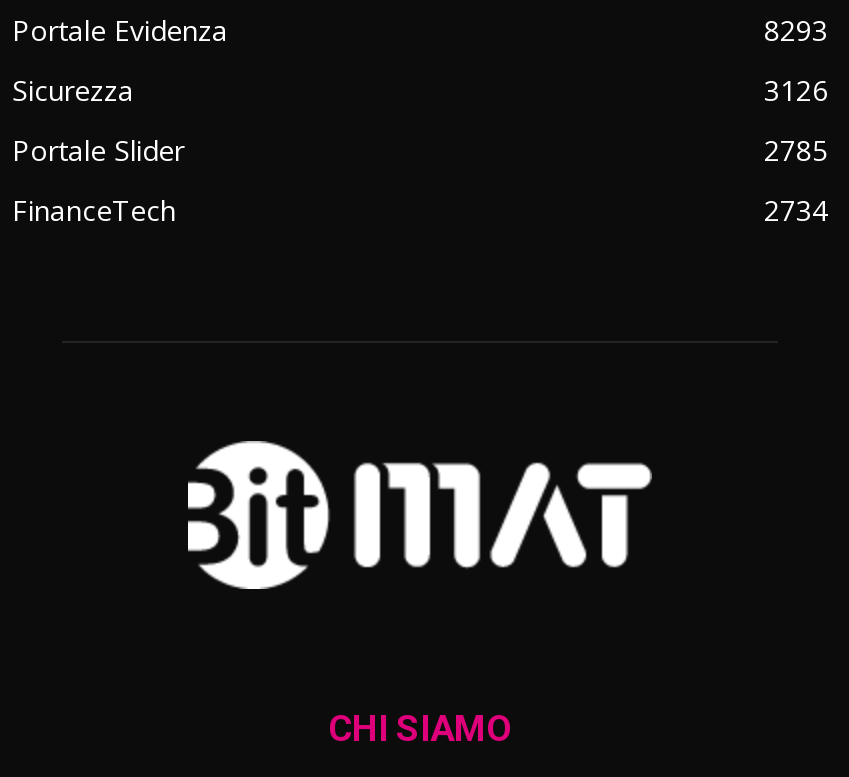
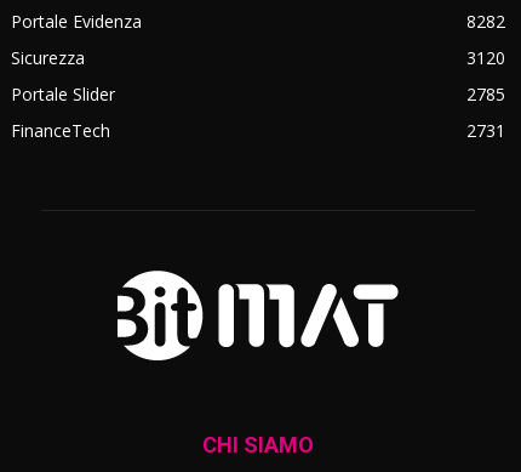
[764,11,828,49] 8293 -> [466,10,505,33] 8282
[764,71,828,109] 3126 -> [466,46,505,69] 3120
[764,191,828,229] 2734 -> [466,119,505,142] 2731

